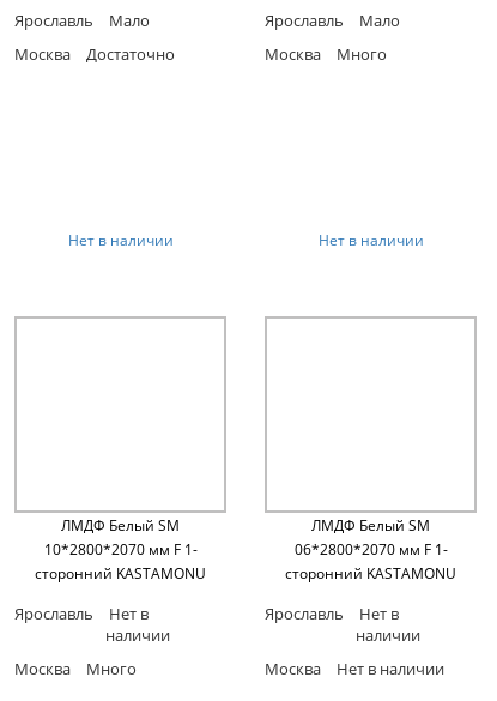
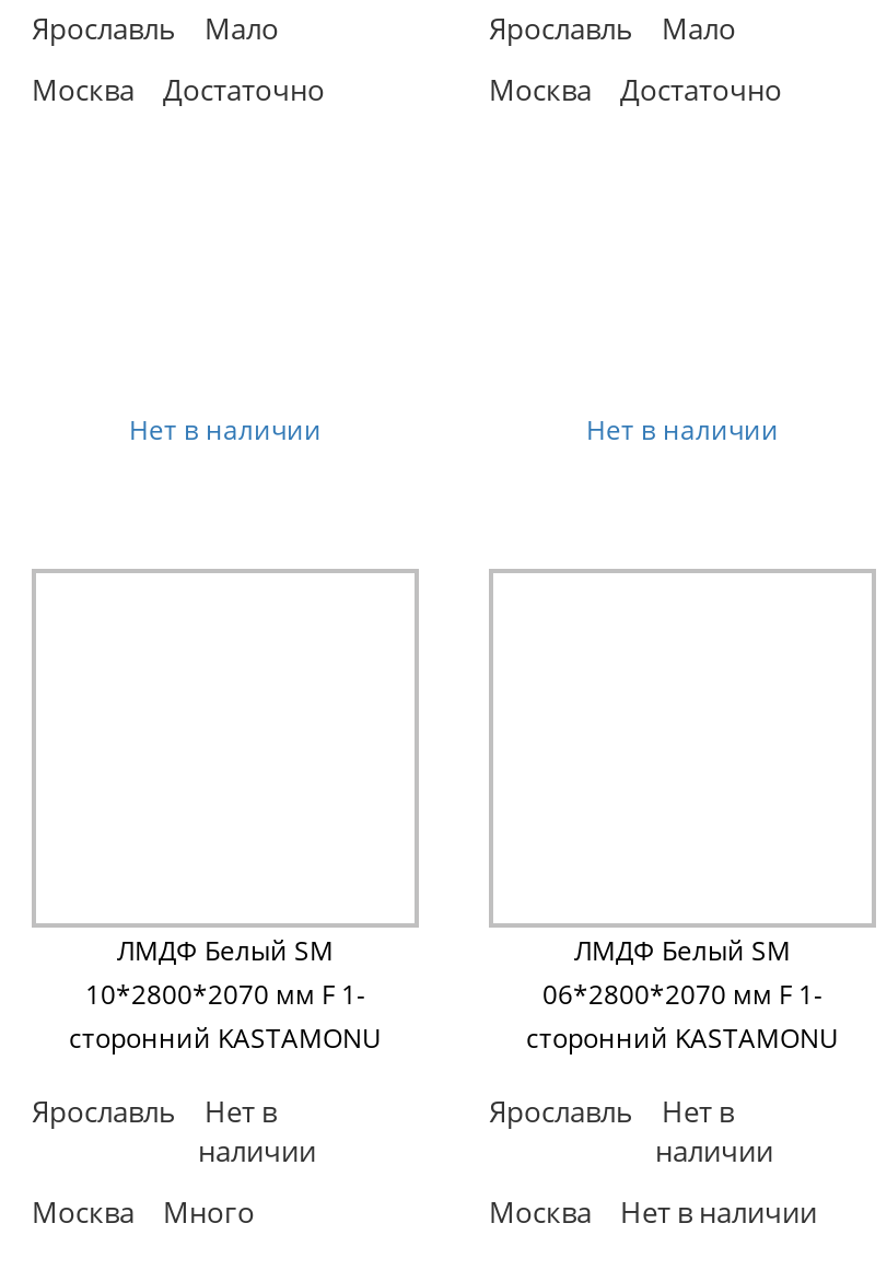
[265,44,387,65] Москва Много -> [489,71,782,110] Москва Достаточно

